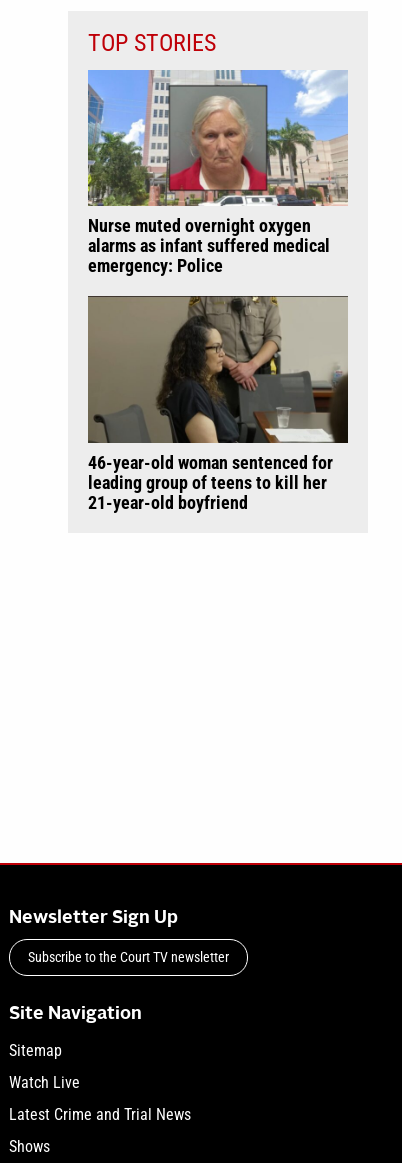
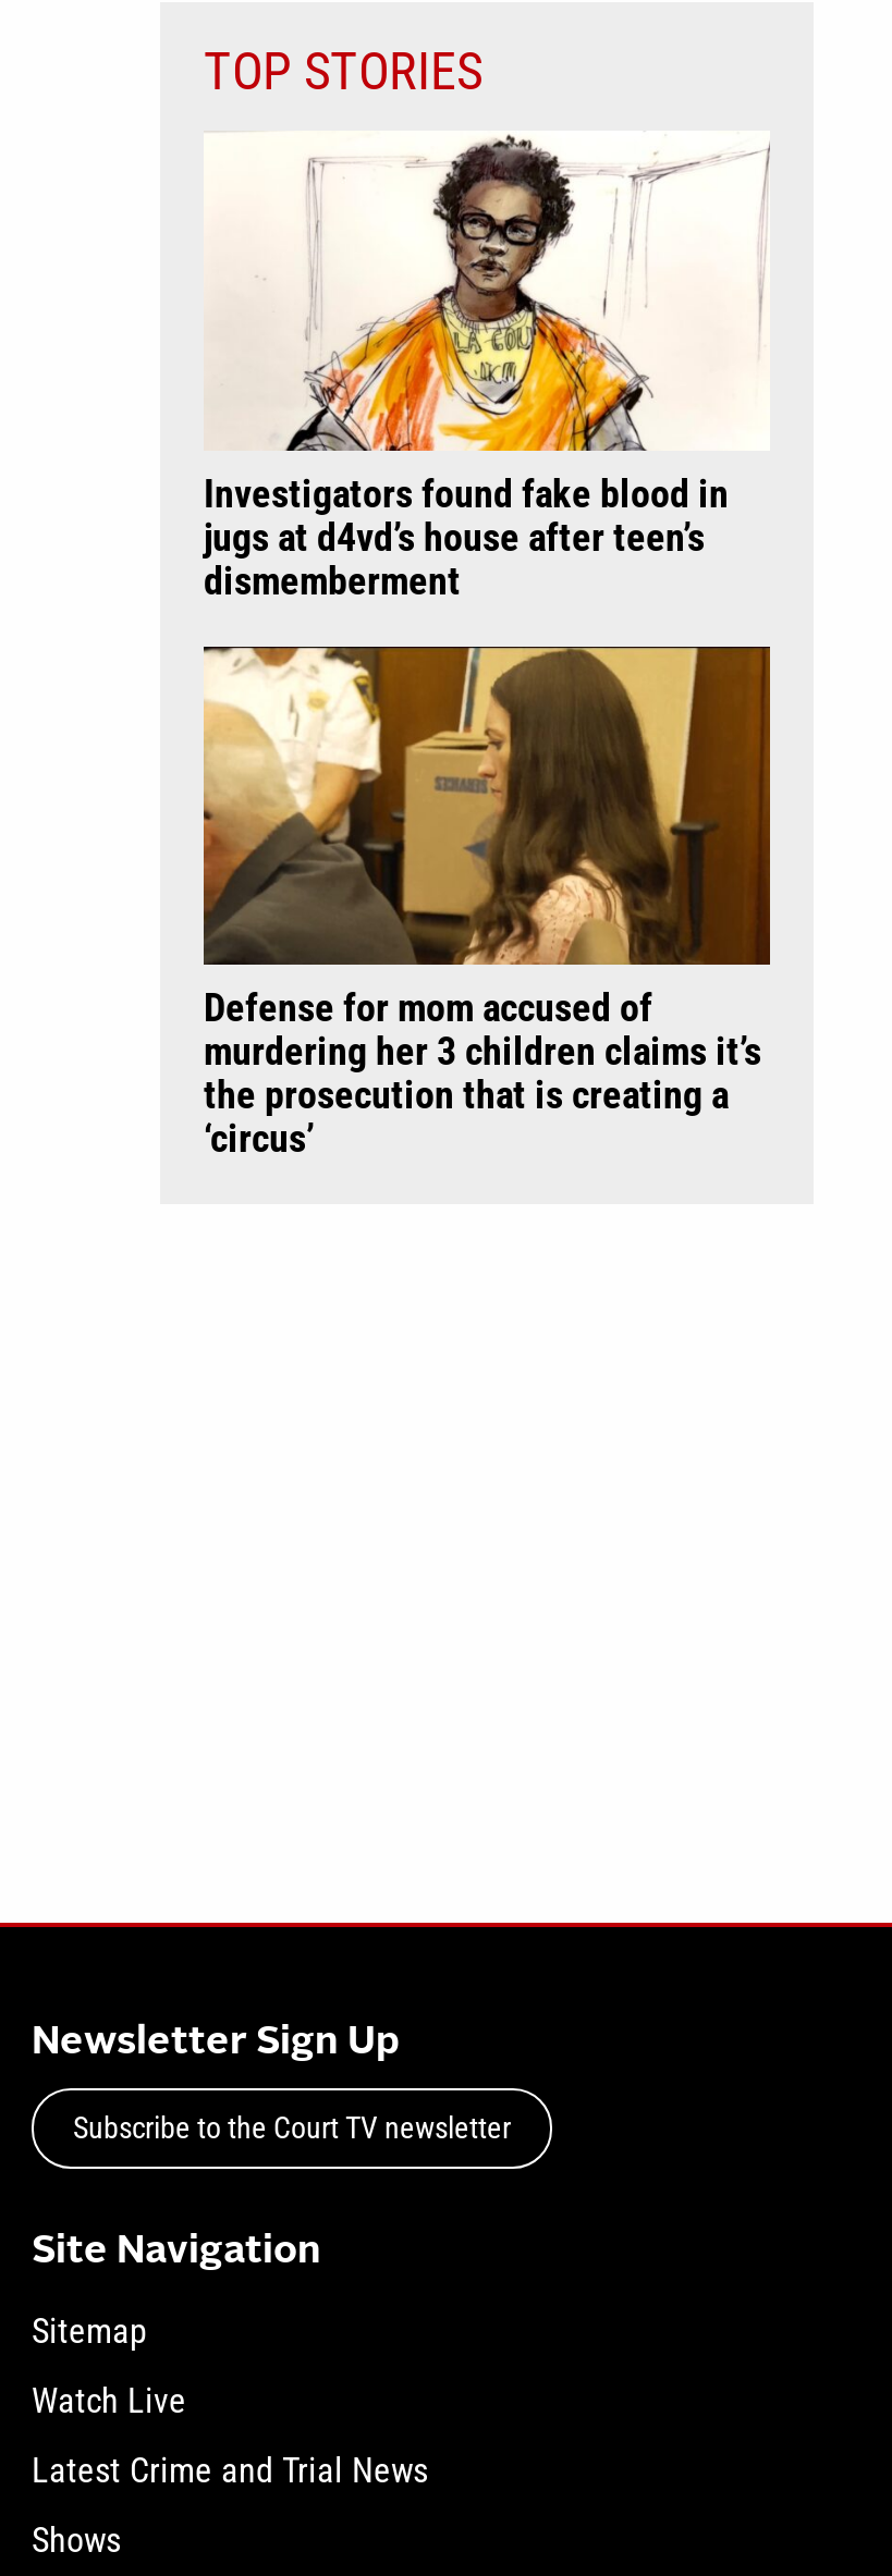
[87,69,349,276] [image] | Nurse muted overnight oxygen | alarms as infant suffered medical | emergency: Police -> [204,135,770,602] [image] | Investigators found fake blood in | jugs at d4vd’s house after teen’s | dismemberment
[87,295,348,512] [image] | 46-year-old woman sentenced for | leading group of teens to kill her | 21-year-old boyfriend -> [204,645,770,1160] [image] | Defense for mom accused of | murdering her 3 children claims it’s | the prosecution that is creating a | ‘circus’

